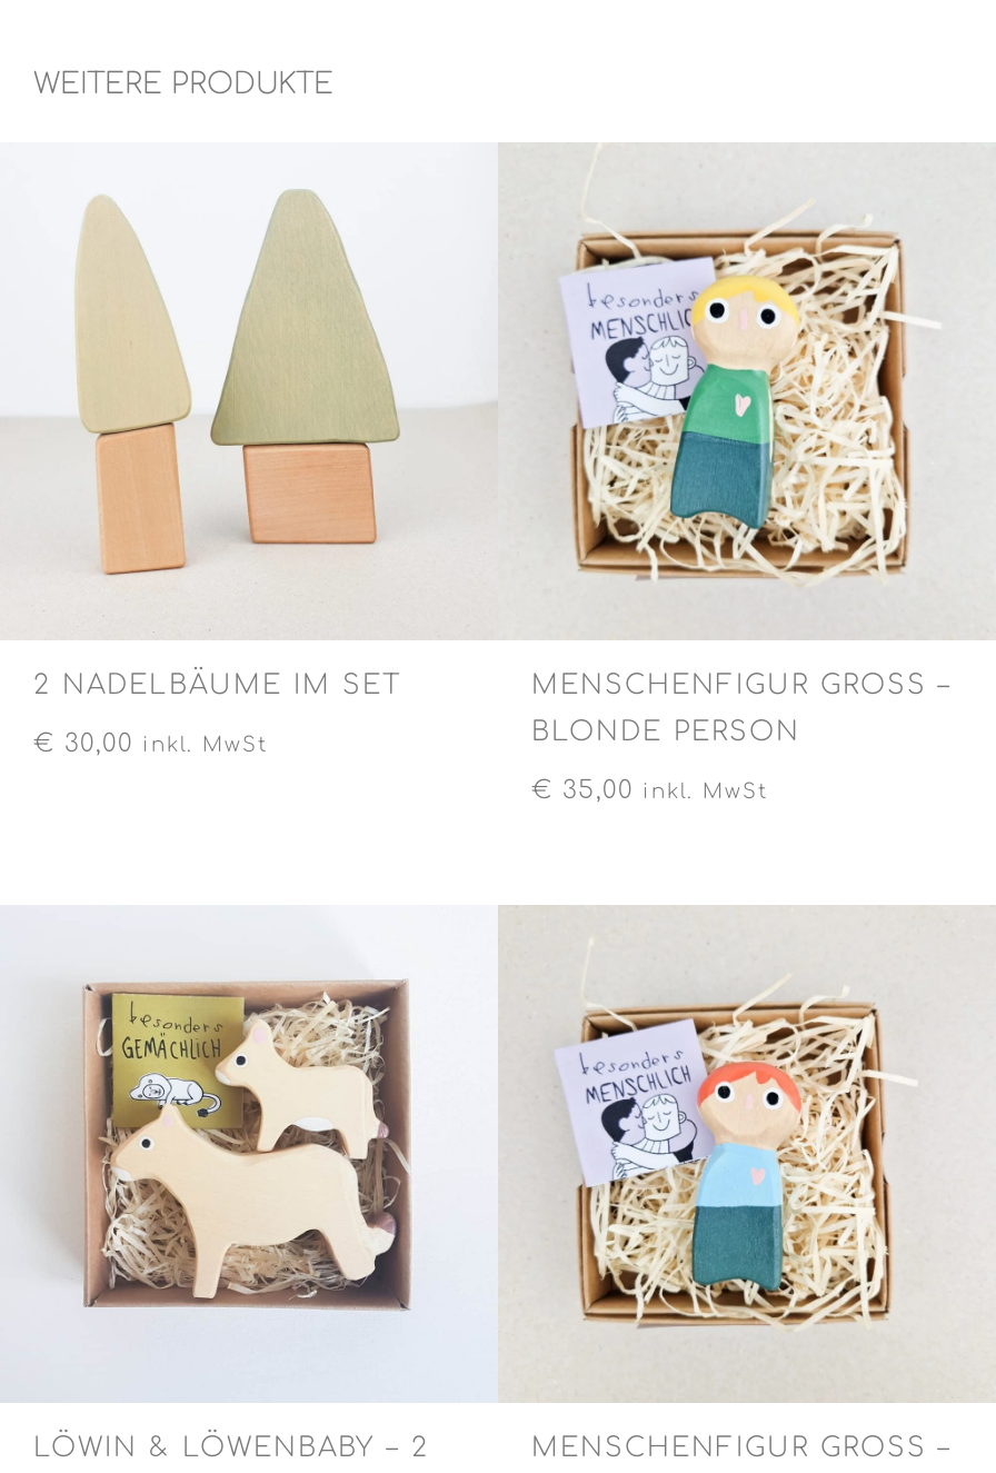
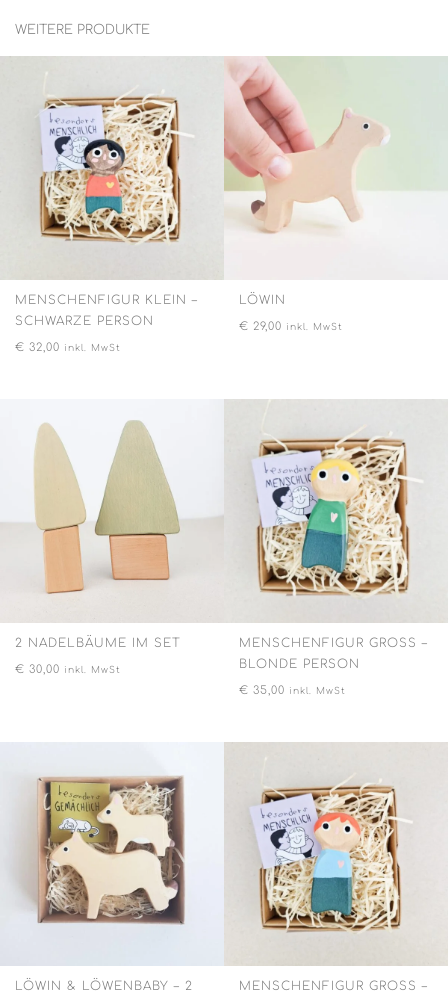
none -> [3,56,418,250] [image]
none -> [15,293,198,354] MENSCHENFIGUR KLEIN – | SCHWARZE PERSON | €32,00 inkl. MwSt
none -> [239,293,343,333] LÖWIN | €29,00 inkl. MwSt

